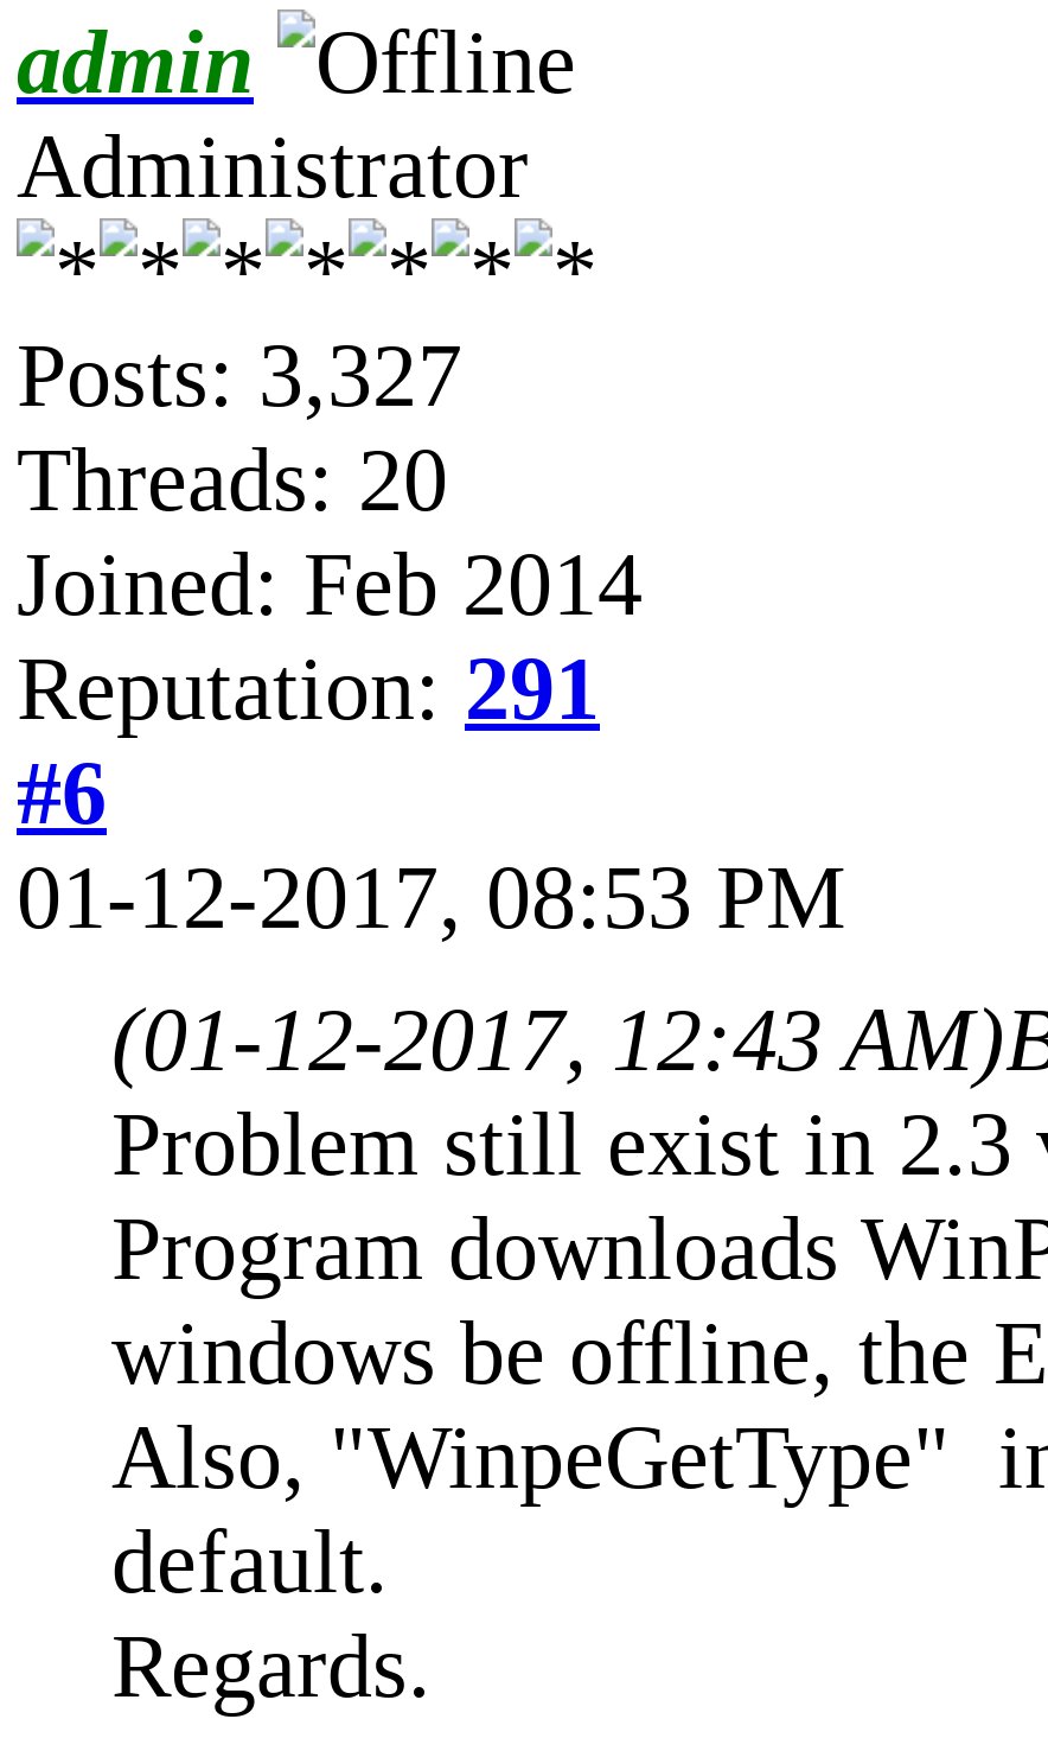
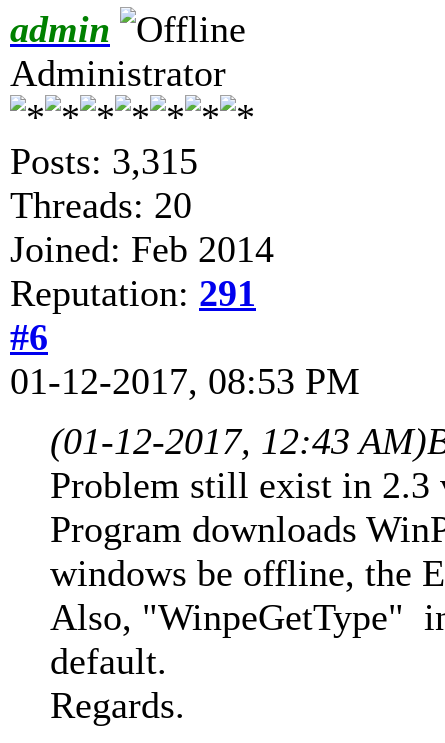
[17,324,462,424] Posts: 3,327 -> [10,140,198,182] Posts: 3,315

